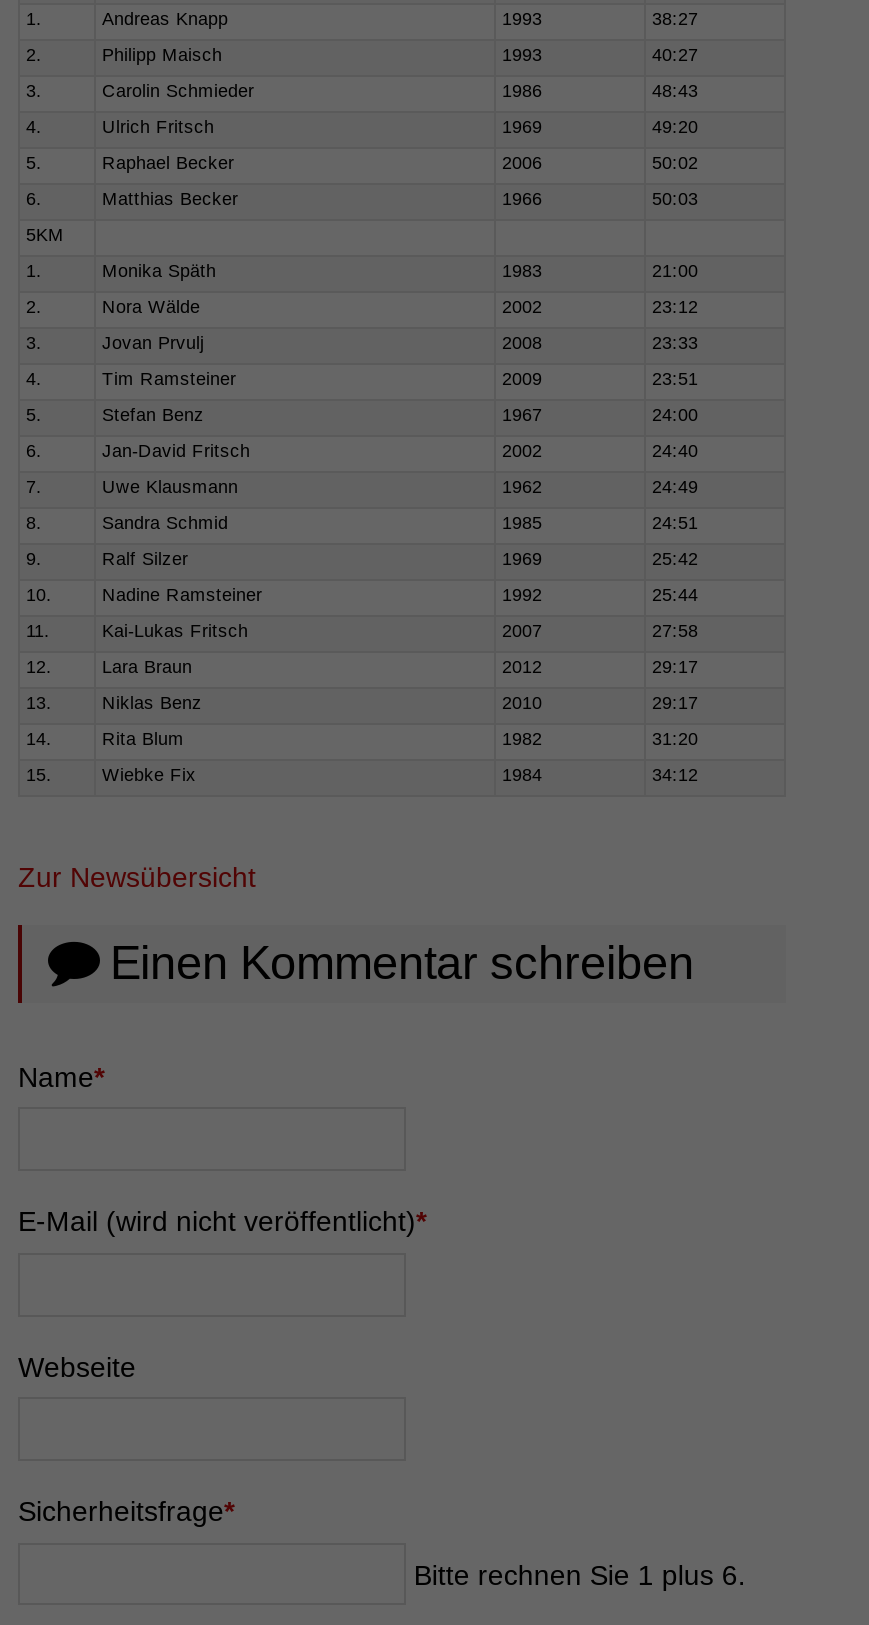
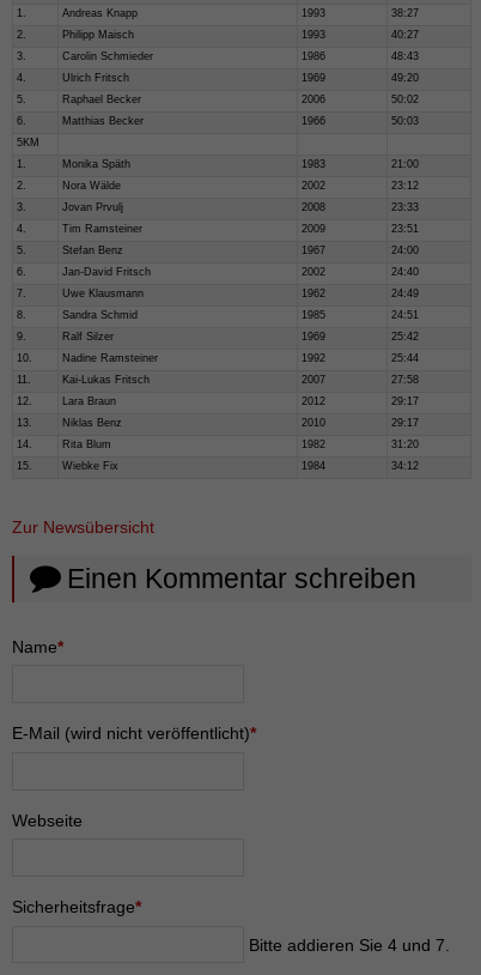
[414,1558,746,1590] Bitte rechnen Sie 1 plus 6. -> [249,935,450,954] Bitte addieren Sie 4 und 7.

